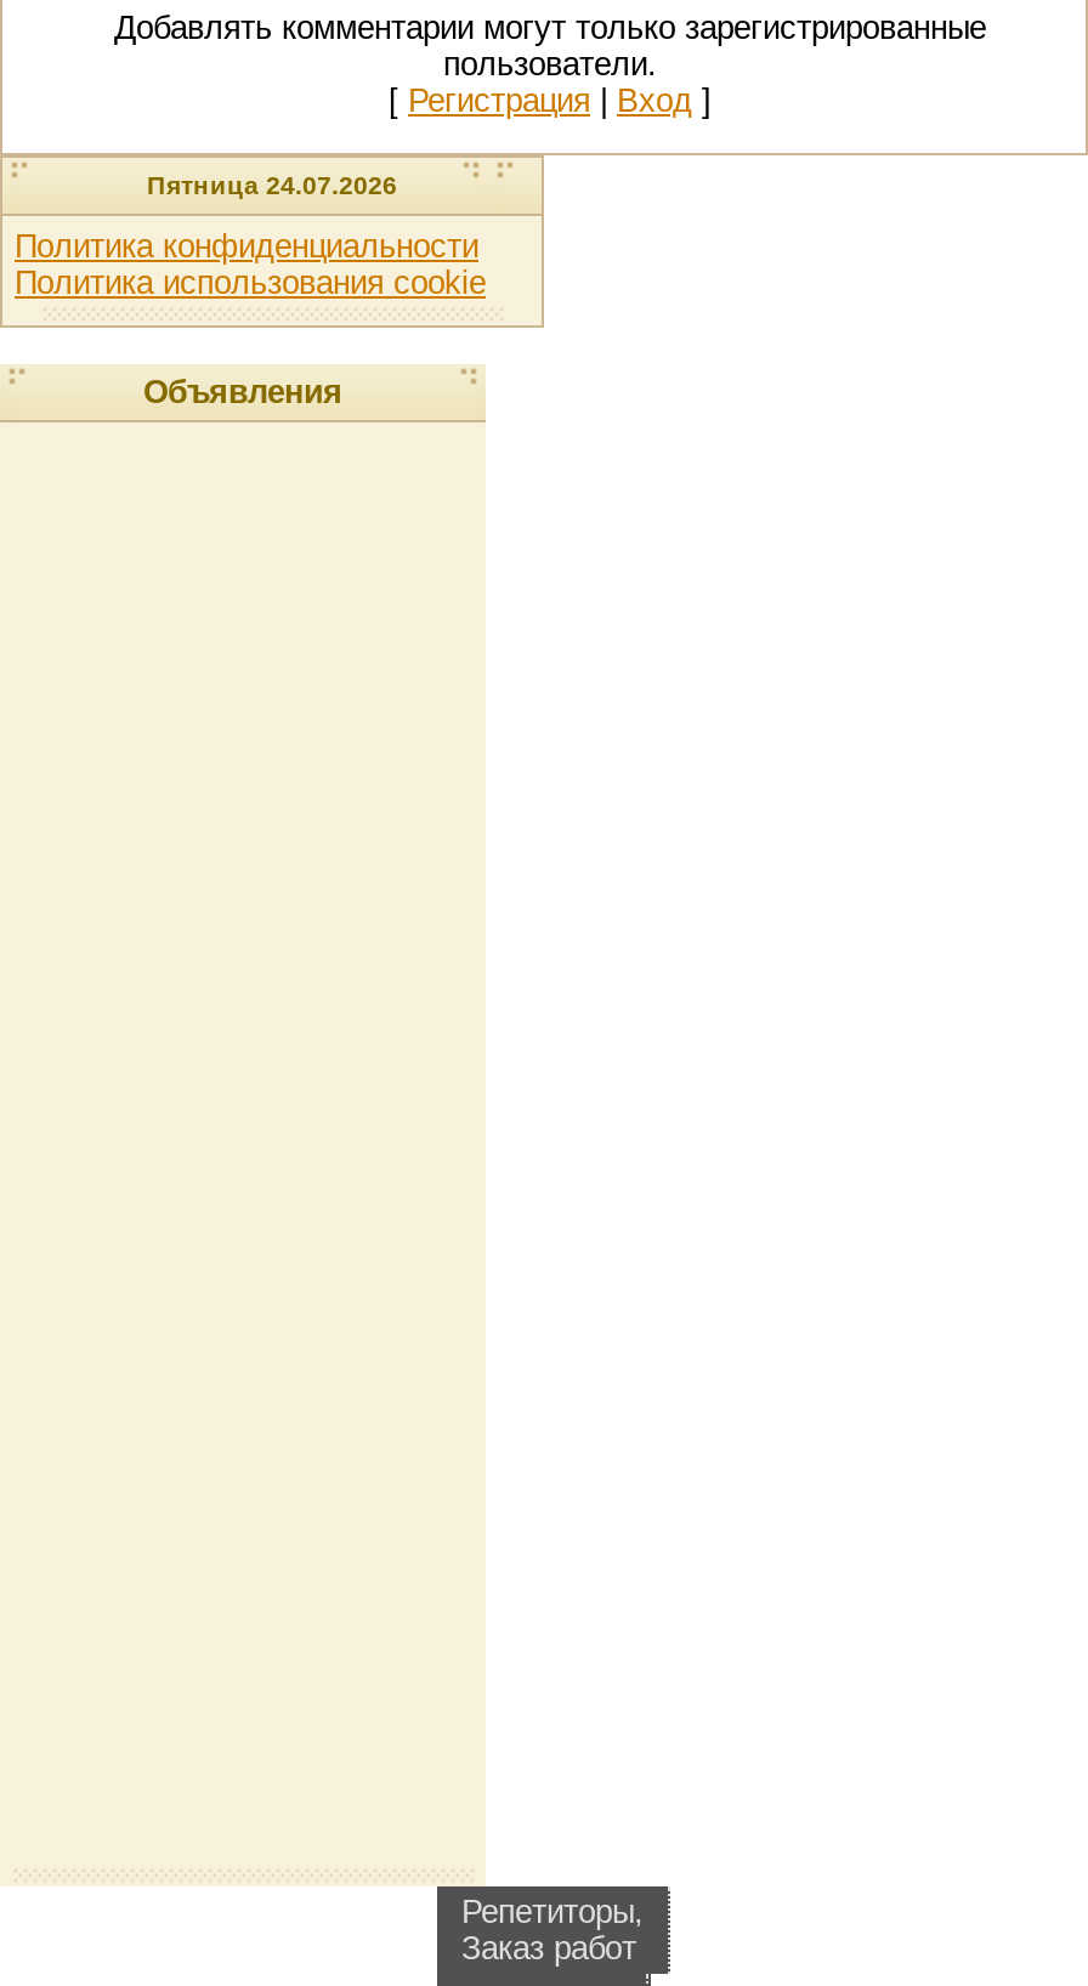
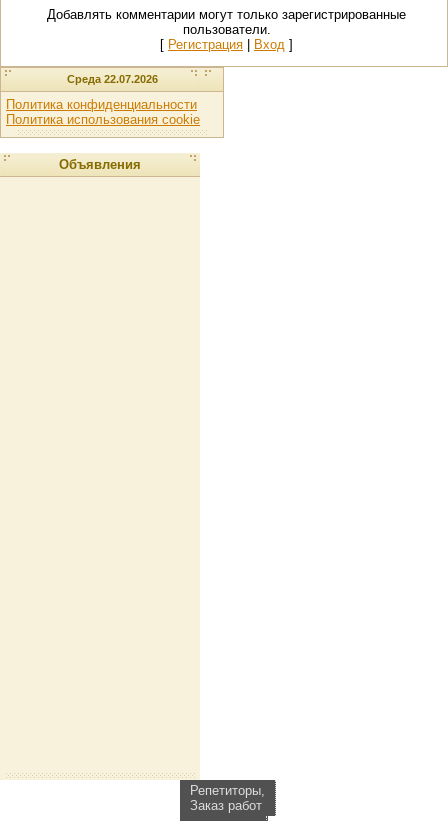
[147,170,397,199] Пятница 24.07.2026 -> [66,73,157,85] Среда 22.07.2026

